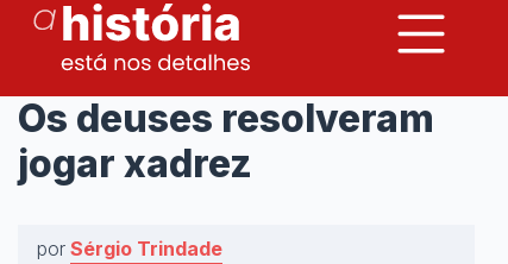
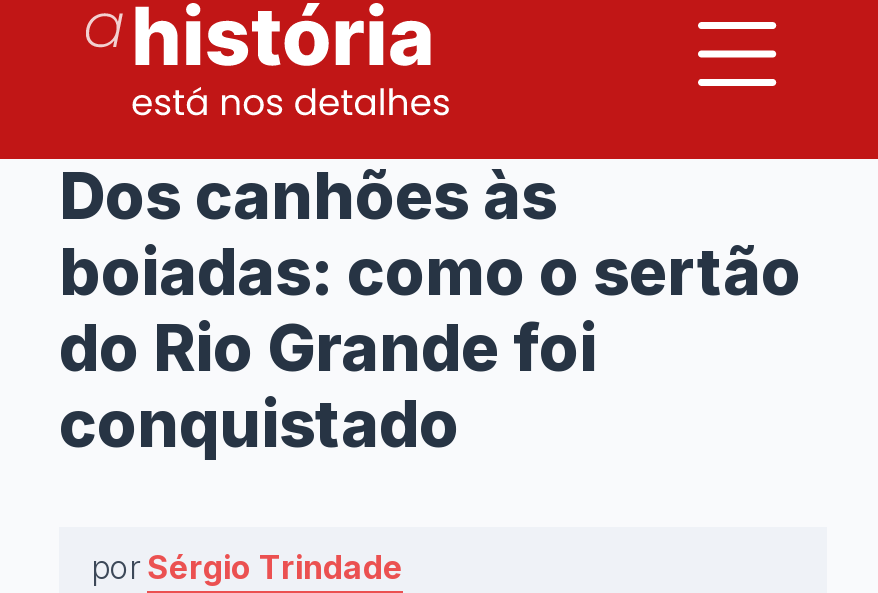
[18,95,434,187] Os deuses resolveram | jogar xadrez -> [59,157,801,463] Dos canhões às | boiadas: como o sertão | do Rio Grande foi | conquistado

